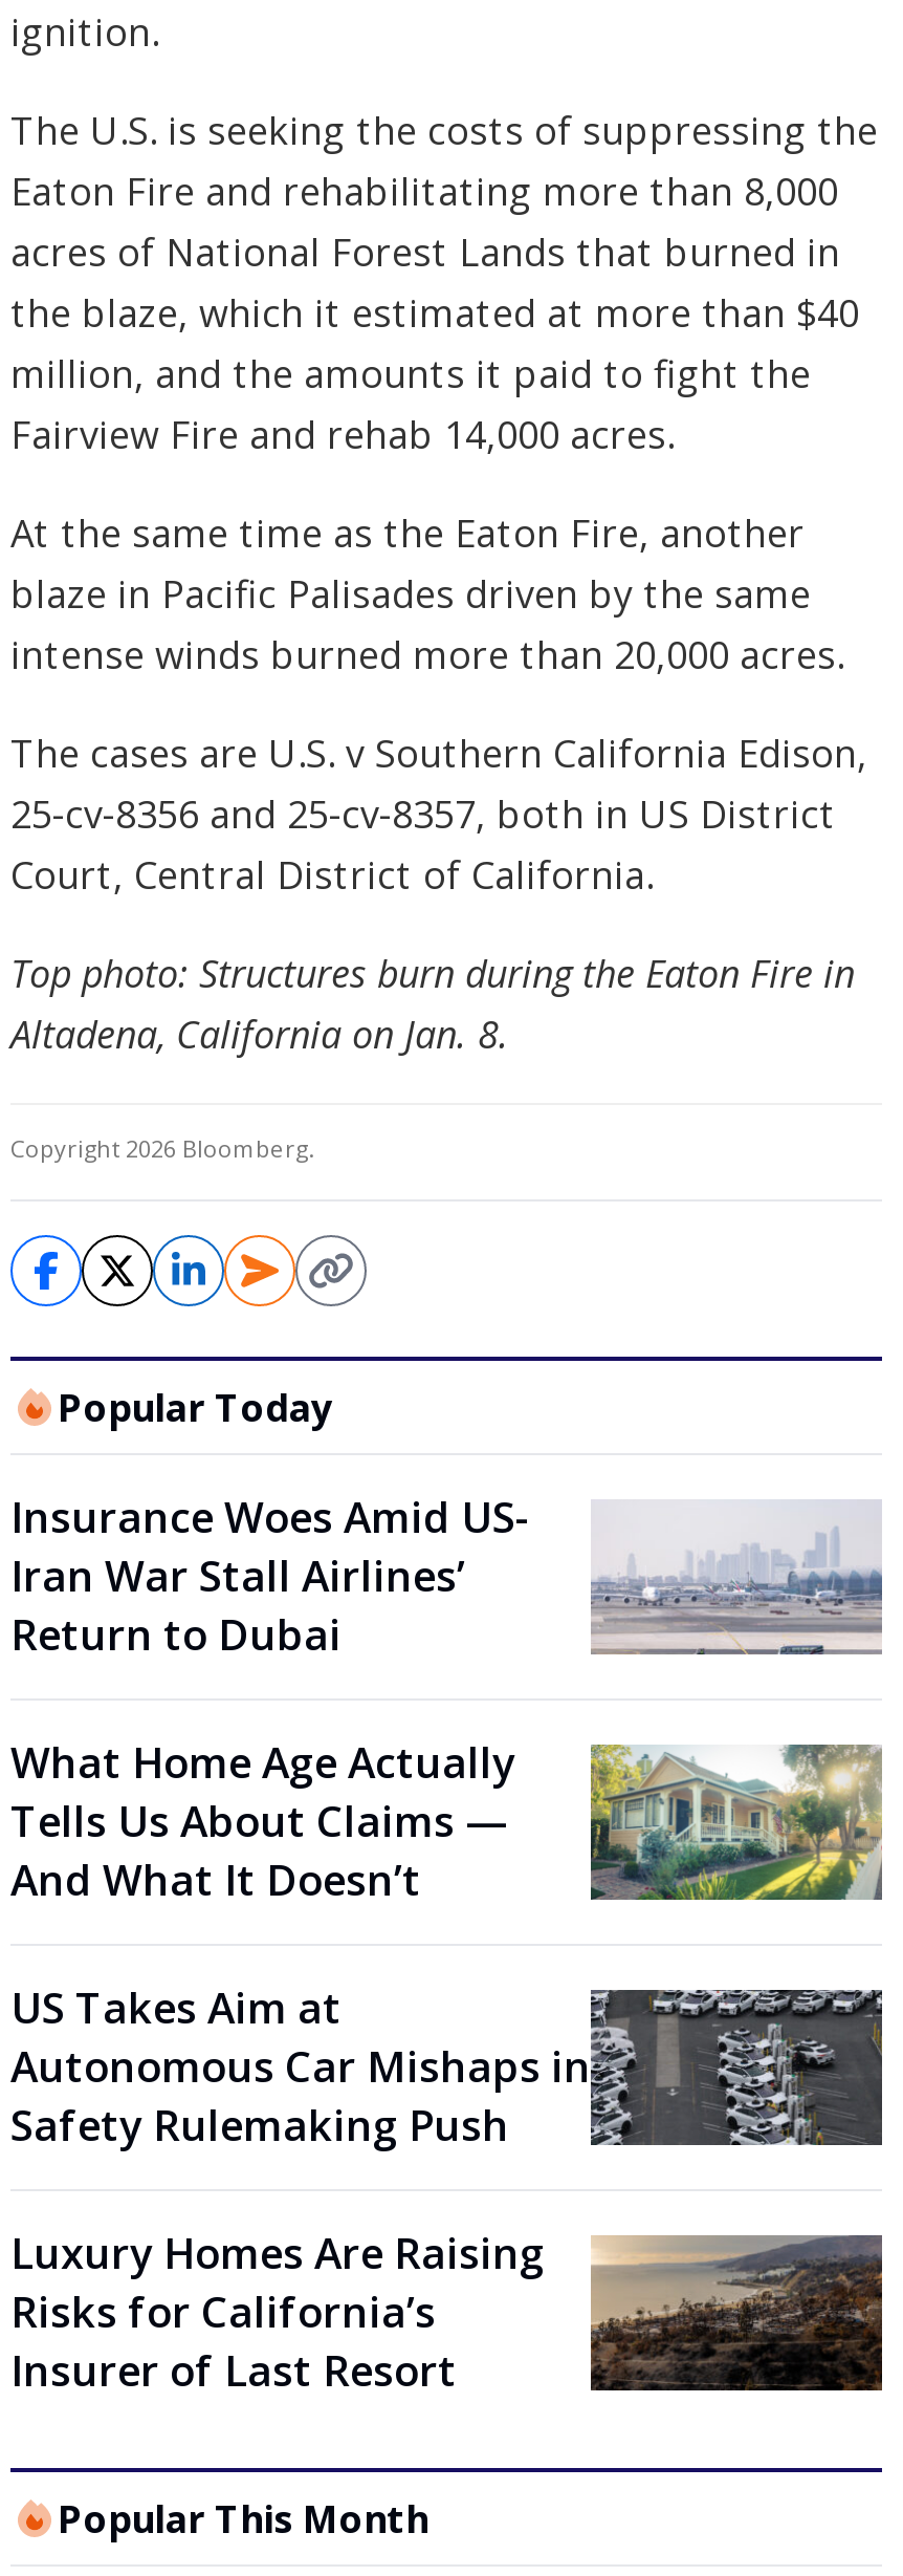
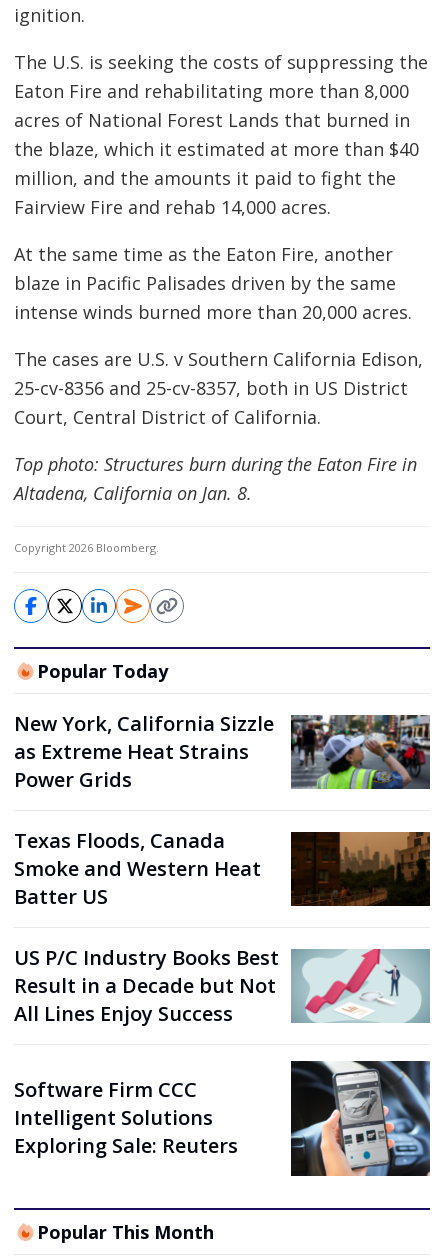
[10,1489,882,1663] [image] | Insurance Woes Amid US- | Iran War Stall Airlines’ | Return to Dubai -> [14,710,431,793] [image] | New York, California Sizzle | as Extreme Heat Strains | Power Grids
[10,1734,884,1908] [image] | What Home Age Actually | Tells Us About Claims — | And What It Doesn’t -> [14,827,430,910] [image] | Texas Floods, Canada | Smoke and Western Heat | Batter US
[10,1979,884,2153] [image] | US Takes Aim at | Autonomous Car Mishaps in | Safety Rulemaking Push -> [14,944,430,1027] [image] | US P/C Industry Books Best | Result in a Decade but Not | All Lines Enjoy Success
[10,2225,545,2399] Luxury Homes Are Raising | Risks for California’s | Insurer of Last Resort -> [14,1076,238,1159] Software Firm CCC | Intelligent Solutions | Exploring Sale: Reuters
[589,2225,884,2401] [image] -> [290,1060,431,1177] [image]

